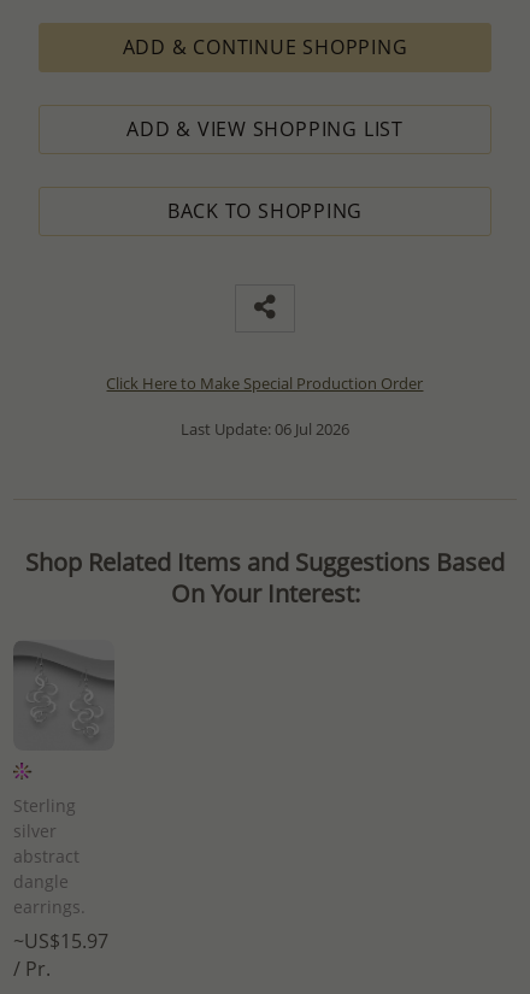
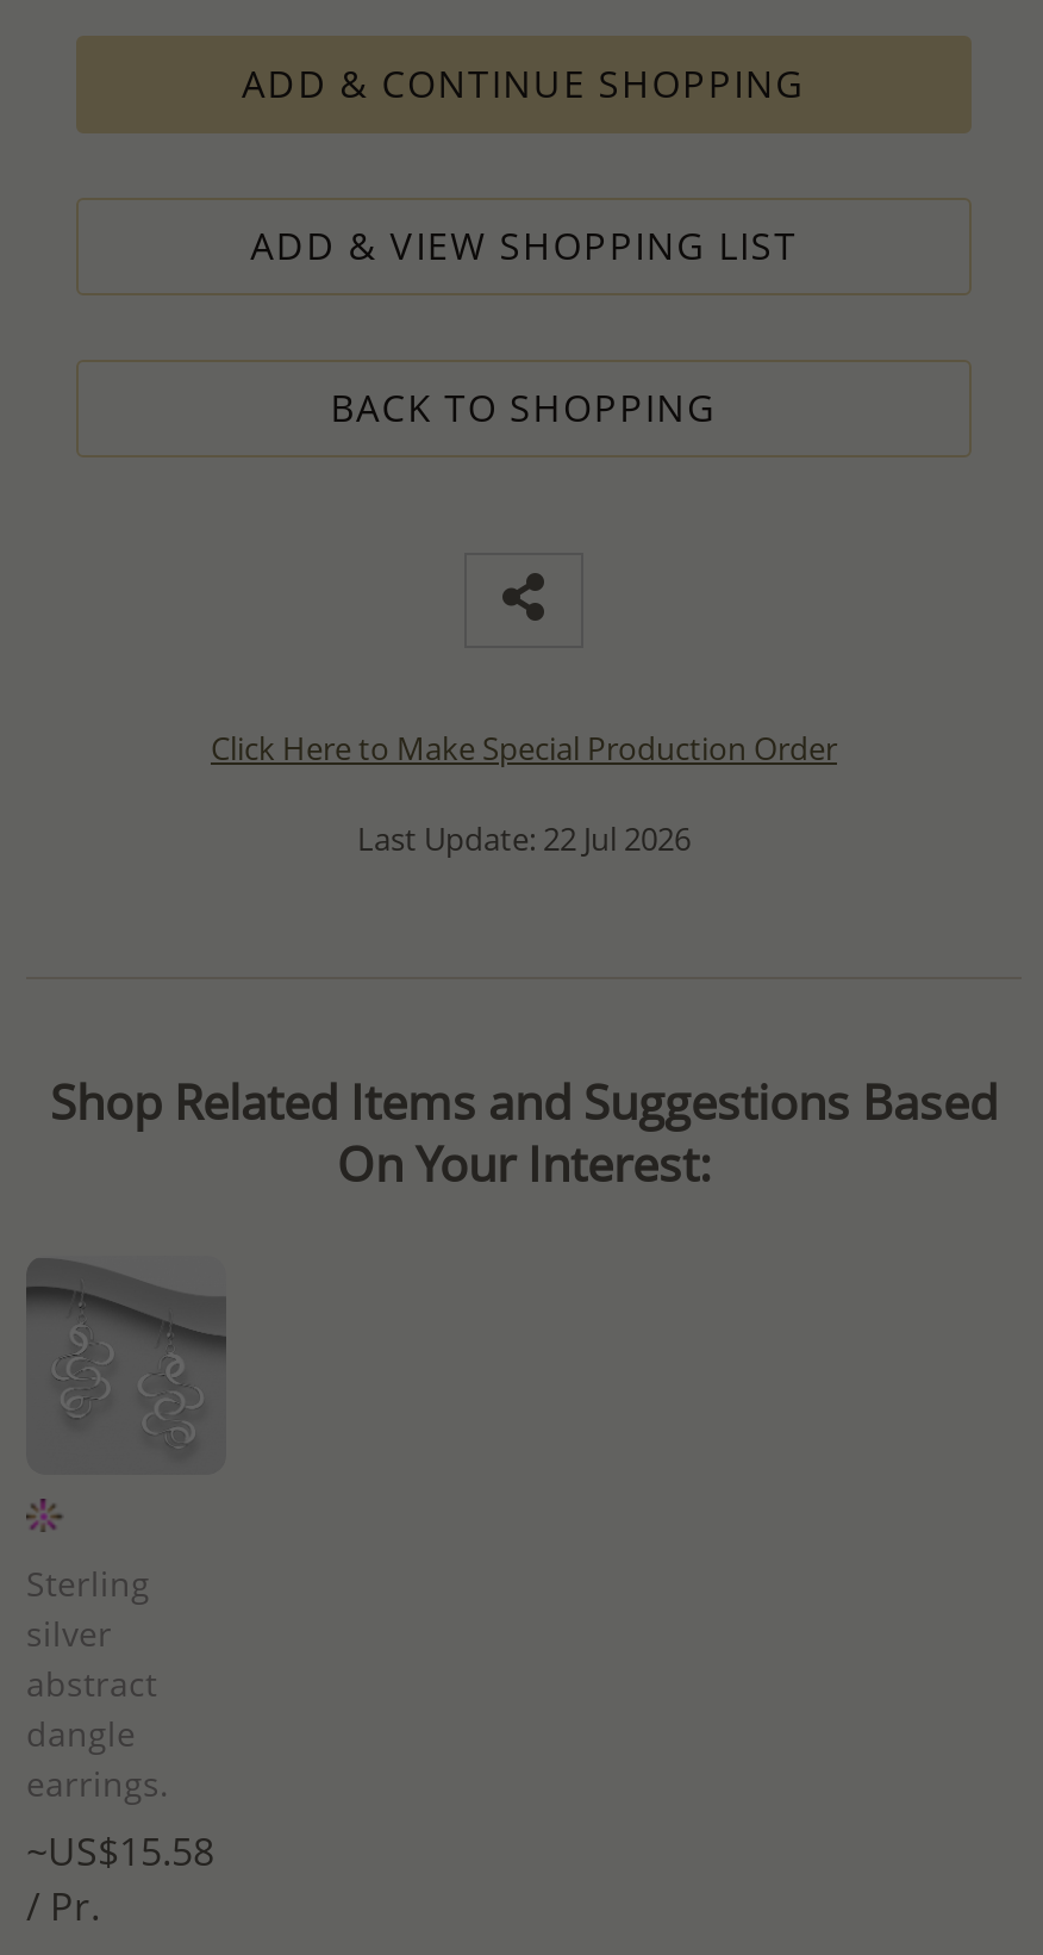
[181,418,349,440] Last Update: 06 Jul 2026 -> [357,818,691,861] Last Update: 22 Jul 2026
[13,927,108,954] ~US$15.97 -> [26,1825,214,1877] ~US$15.58

